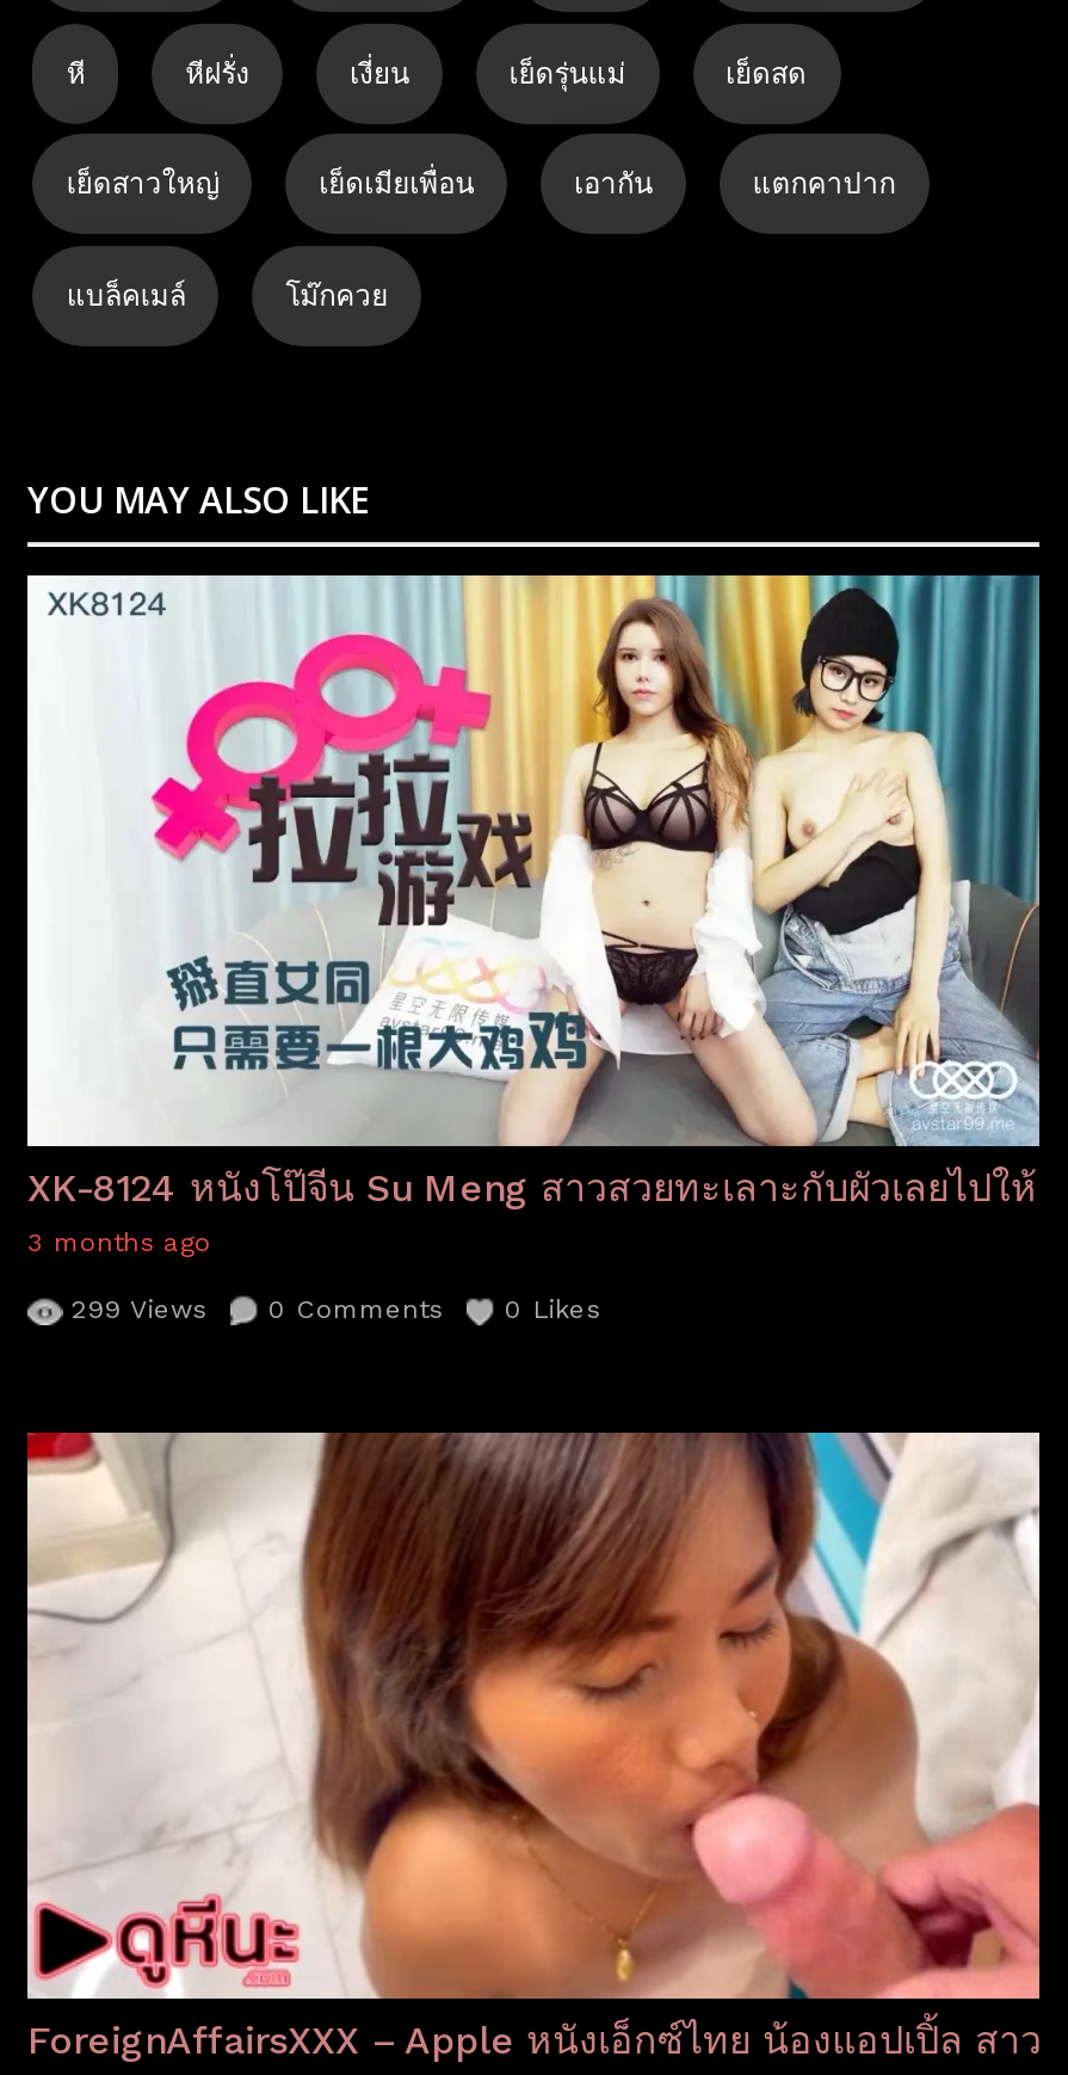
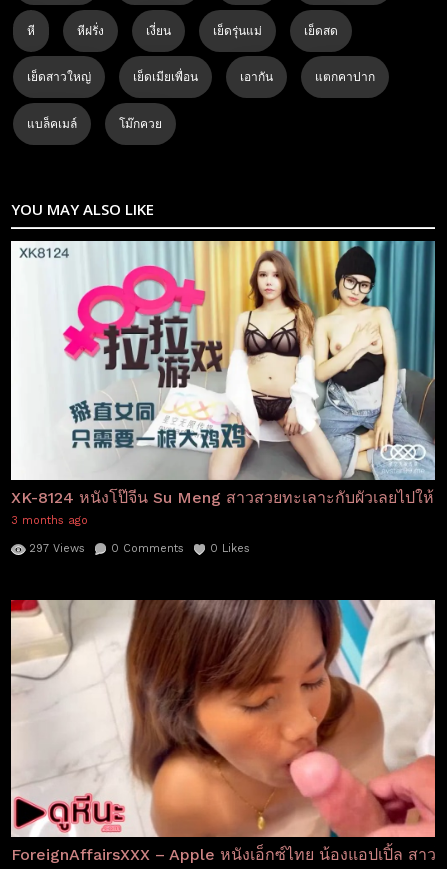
[70,1294,206,1325] 299 Views -> [29,542,85,555] 297 Views

